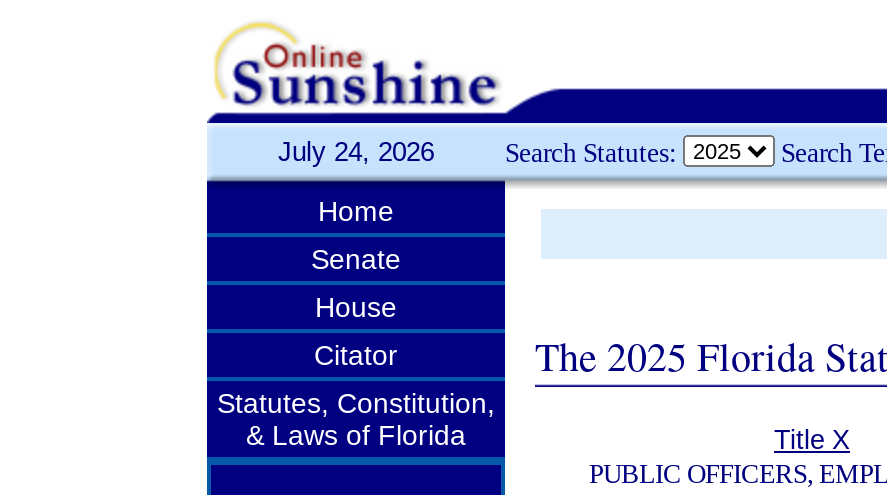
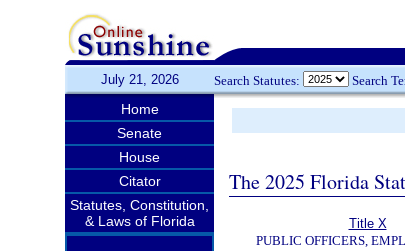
[278,137,434,167] July 24, 2026 -> [100,72,178,87] July 21, 2026

